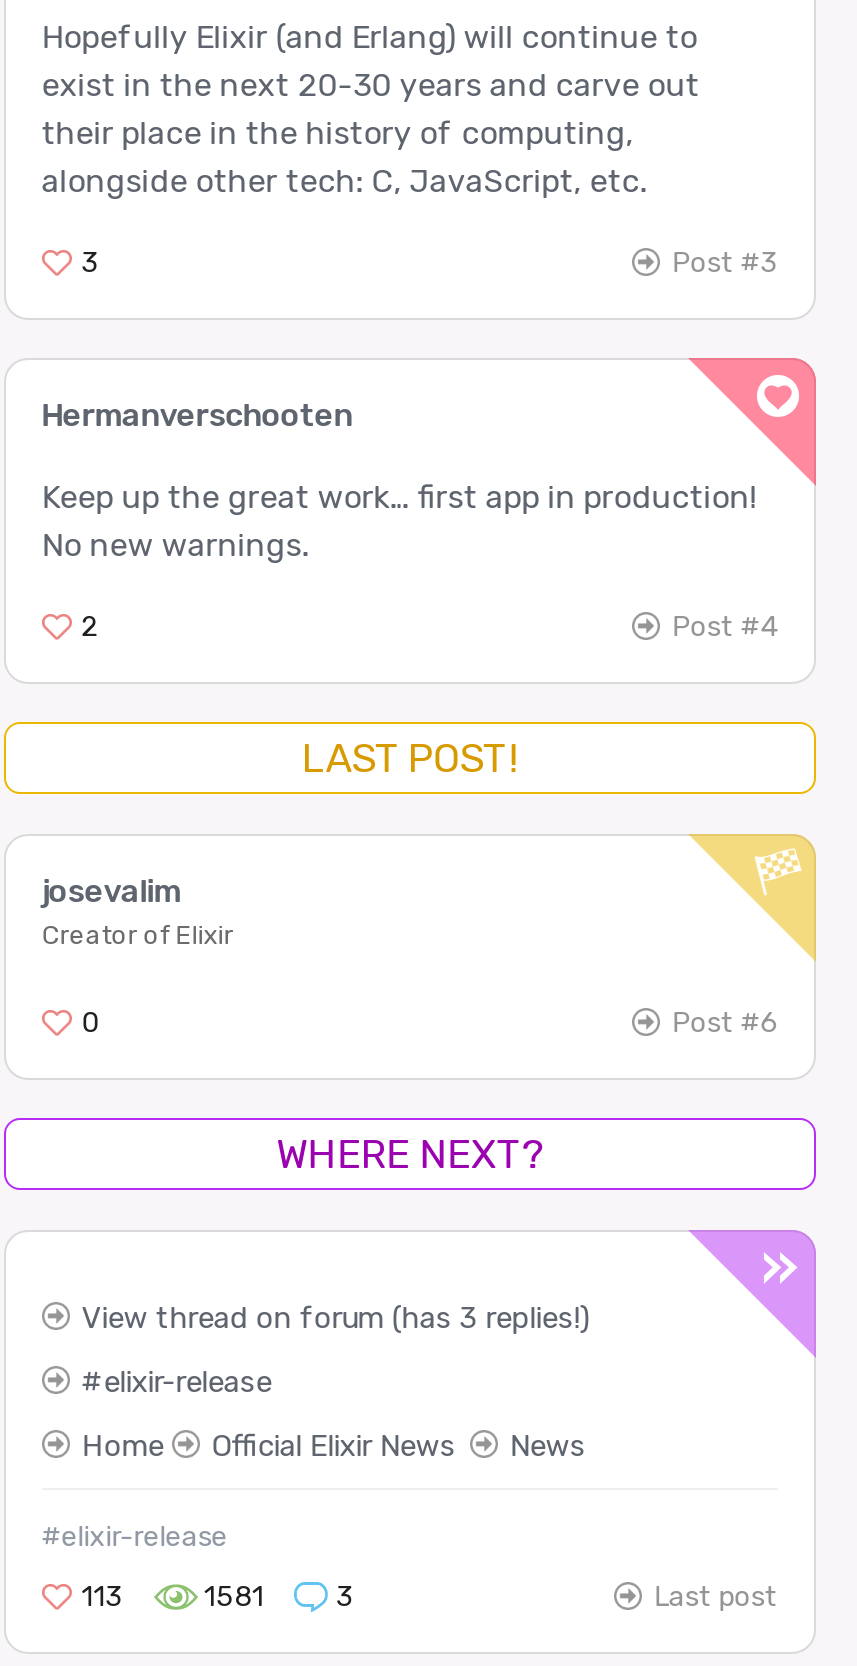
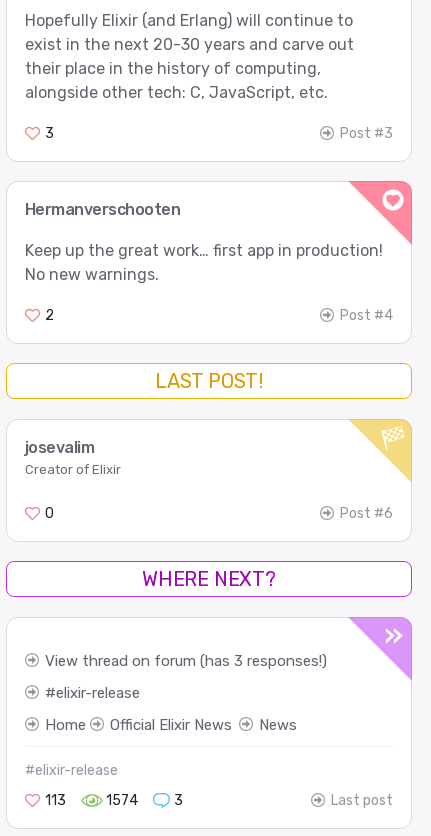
[82,1299,590,1335] View thread on forum (has 3 replies!) -> [45,652,327,670] View thread on forum (has 3 responses!)
[204,1579,264,1613] 1581 -> [106,792,138,809] 1574

